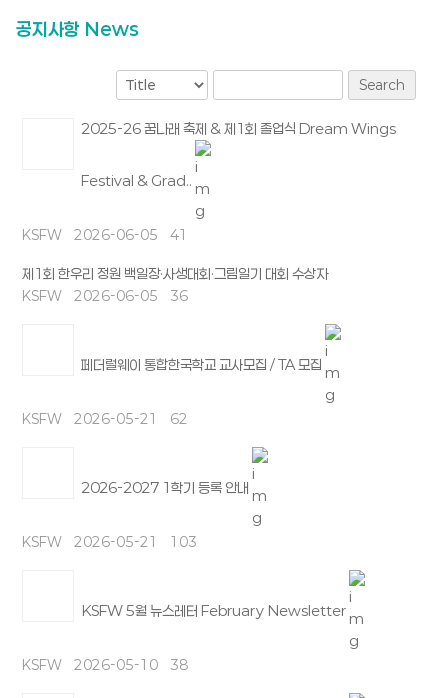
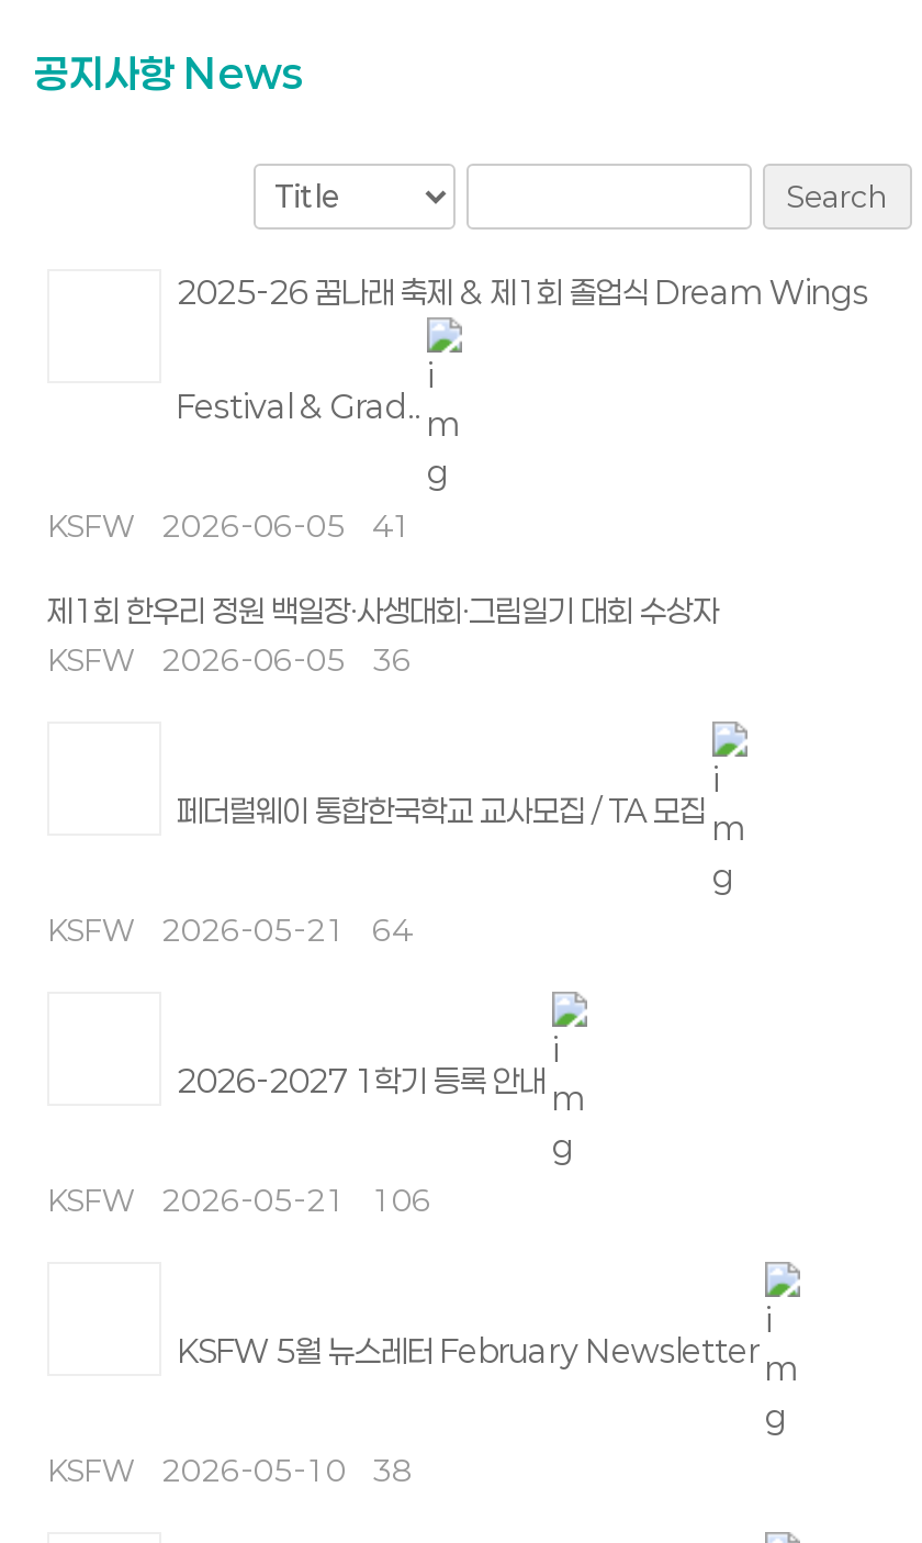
[22,411,188,427] KSFW 2026-05-21 62 -> [47,913,412,948] KSFW 2026-05-21 64
[22,534,197,550] KSFW 2026-05-21 103 -> [47,1183,431,1218] KSFW 2026-05-21 106

